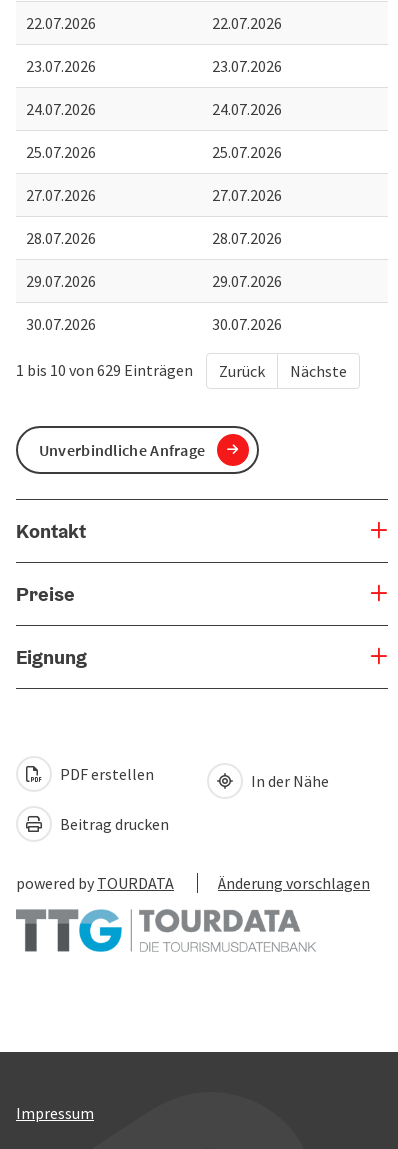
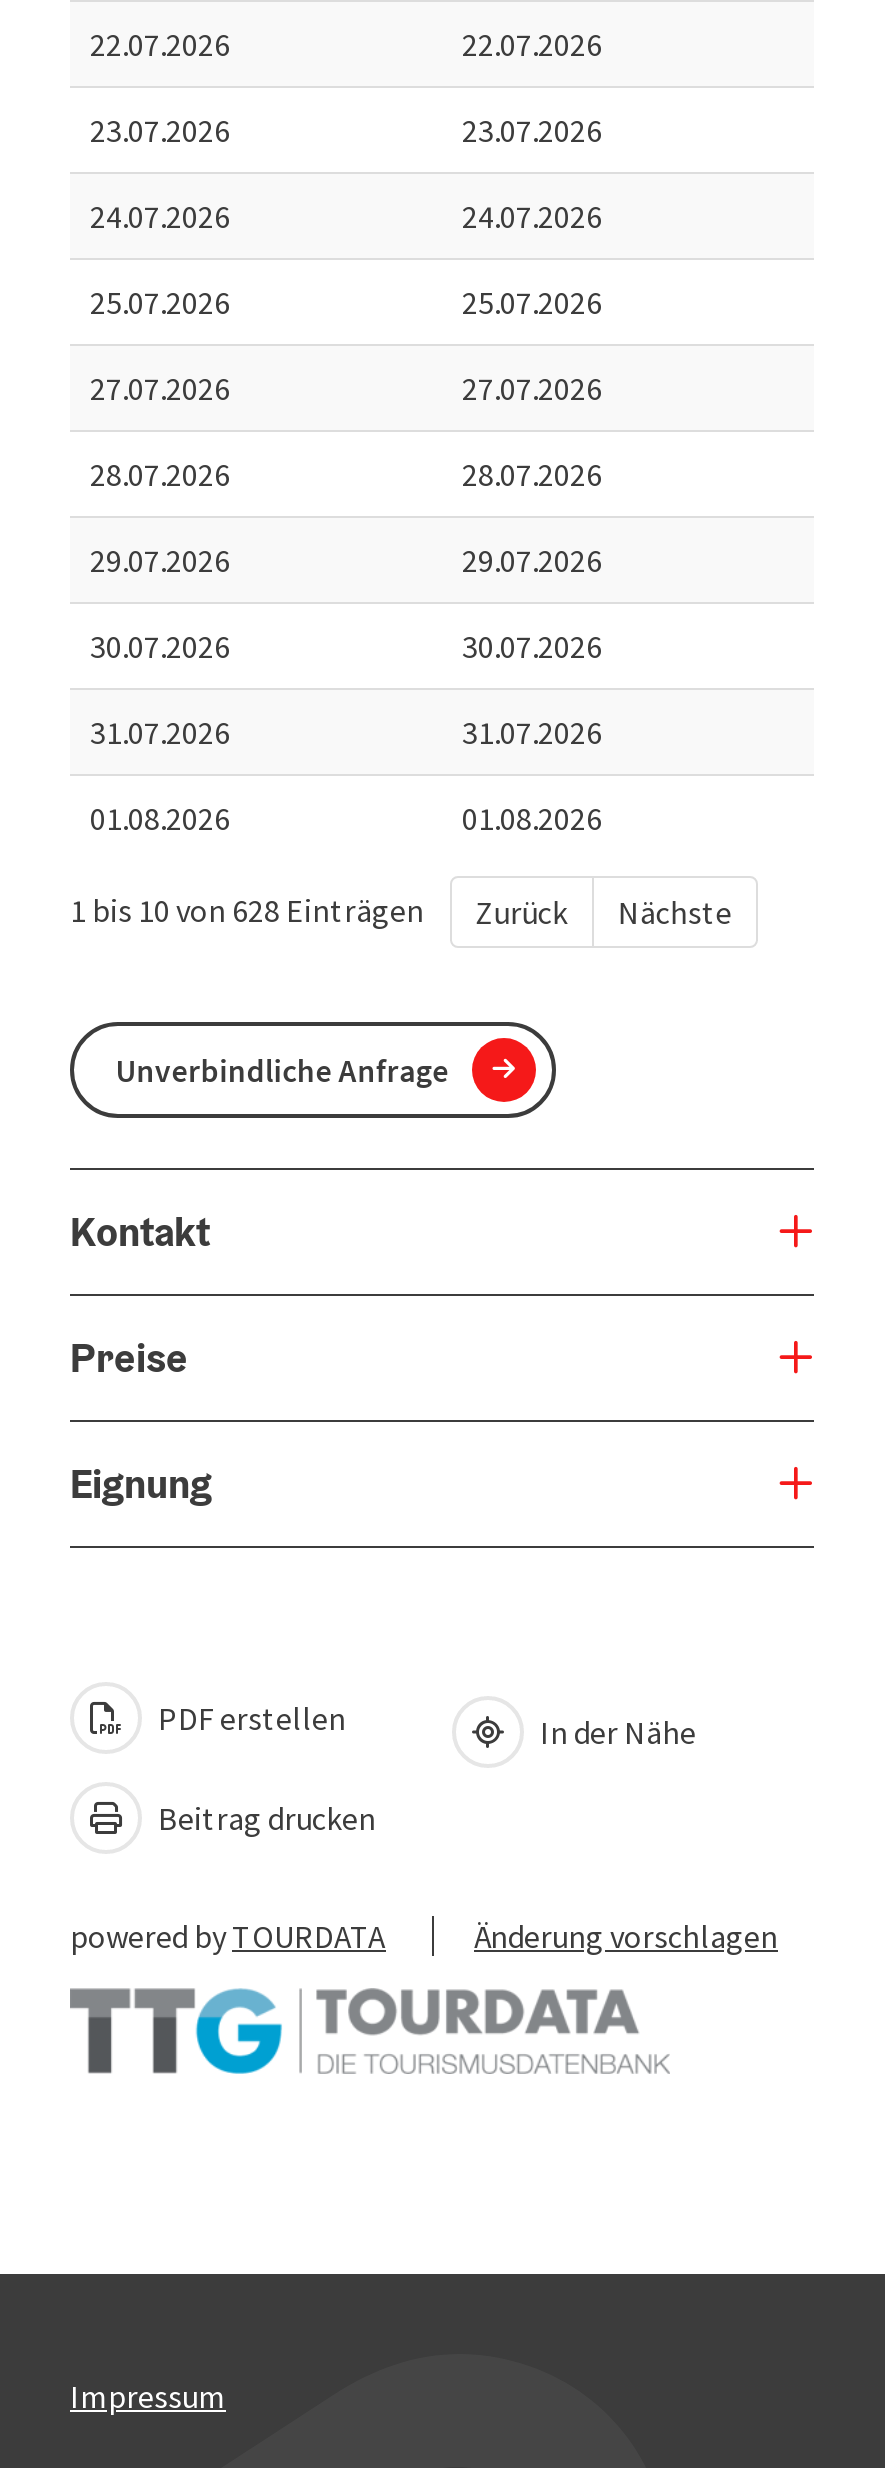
[16,360,193,380] 1 bis 10 von 629 Einträgen -> [70,712,602,930] 31.07.2026 | 31.07.2026 | 01.08.2026 | 01.08.2026 | 1 bis 10 von 628 Einträgen

